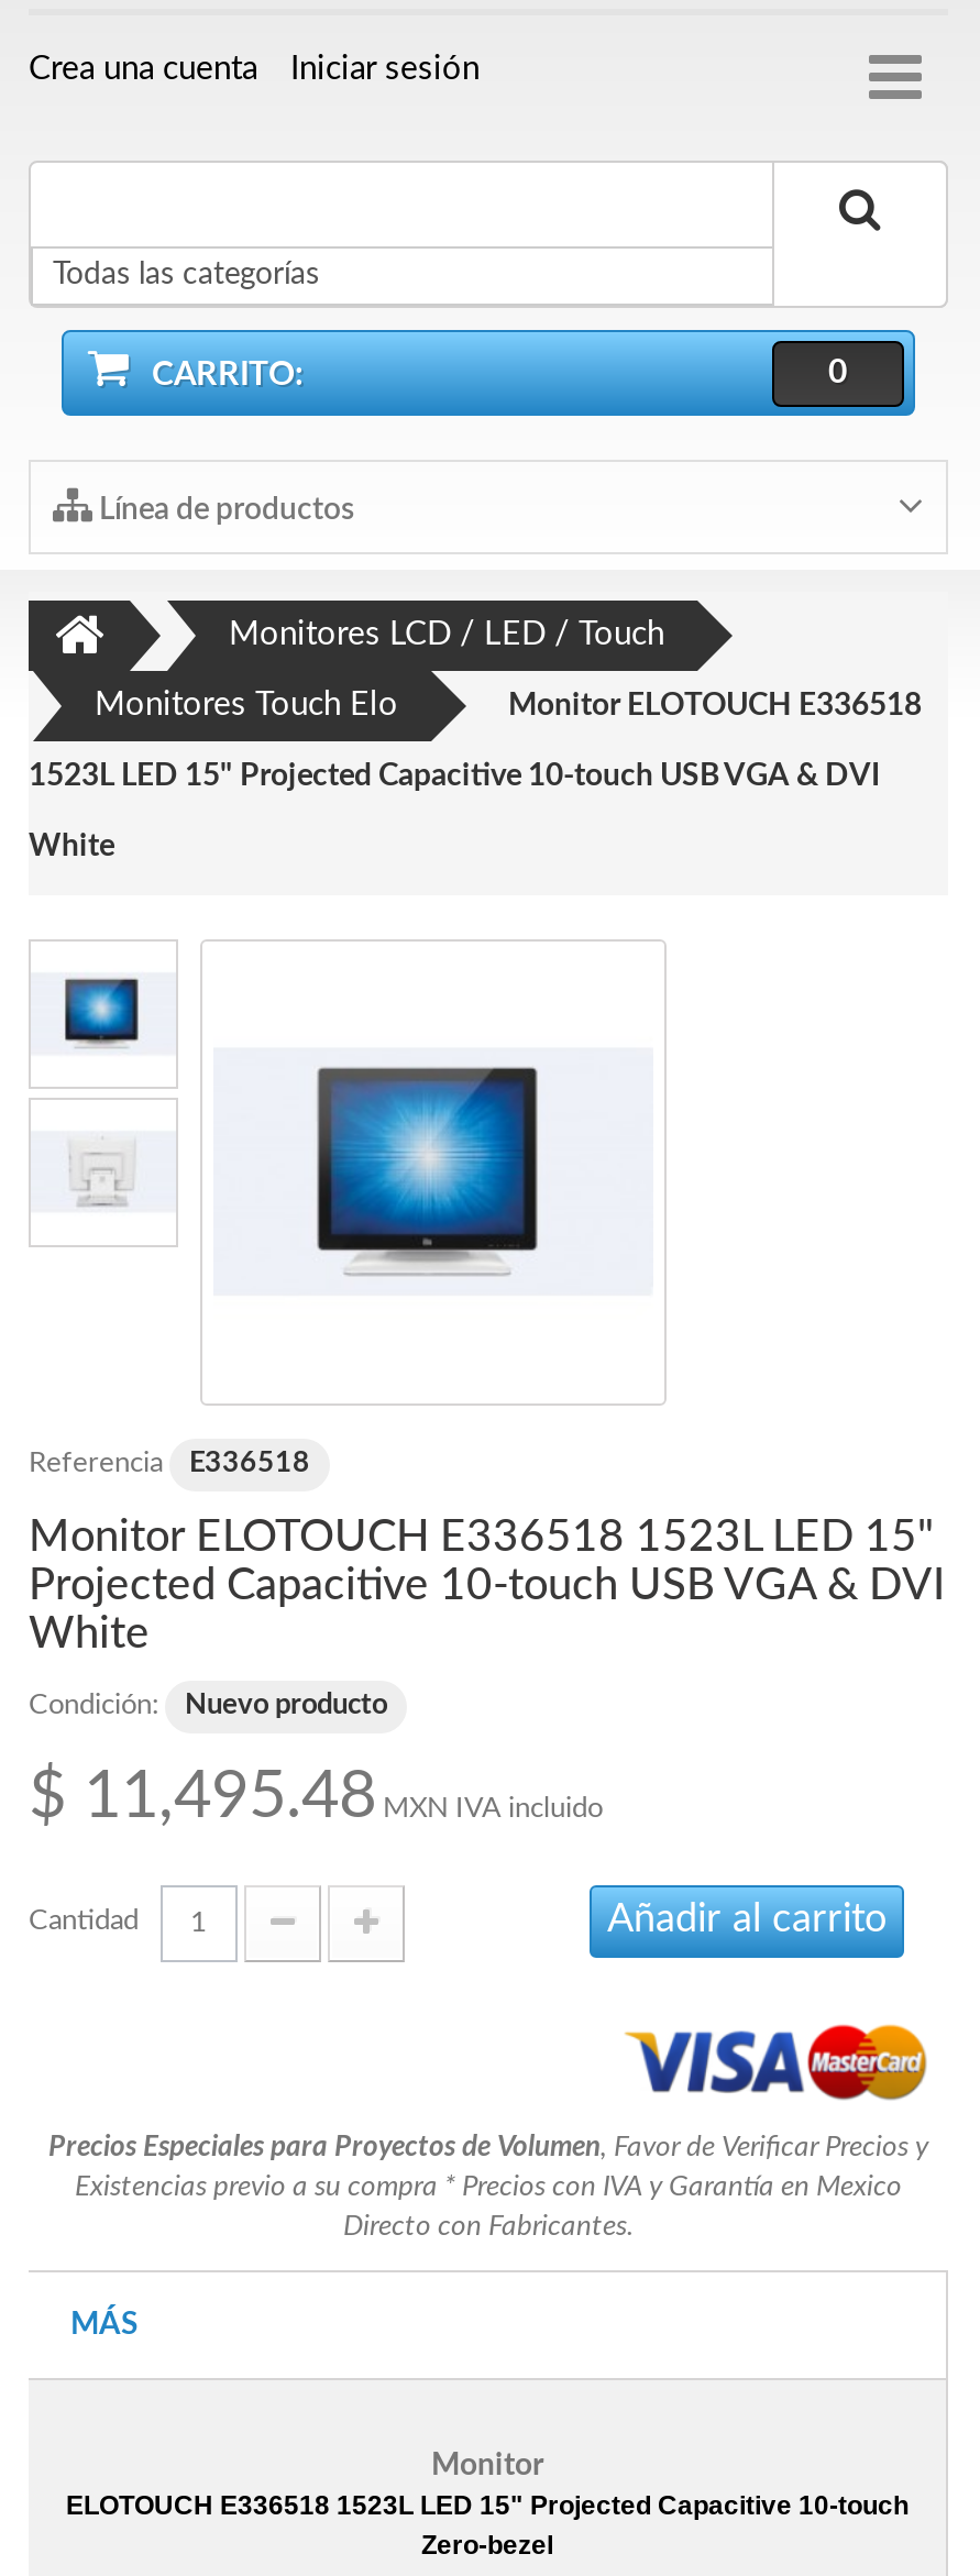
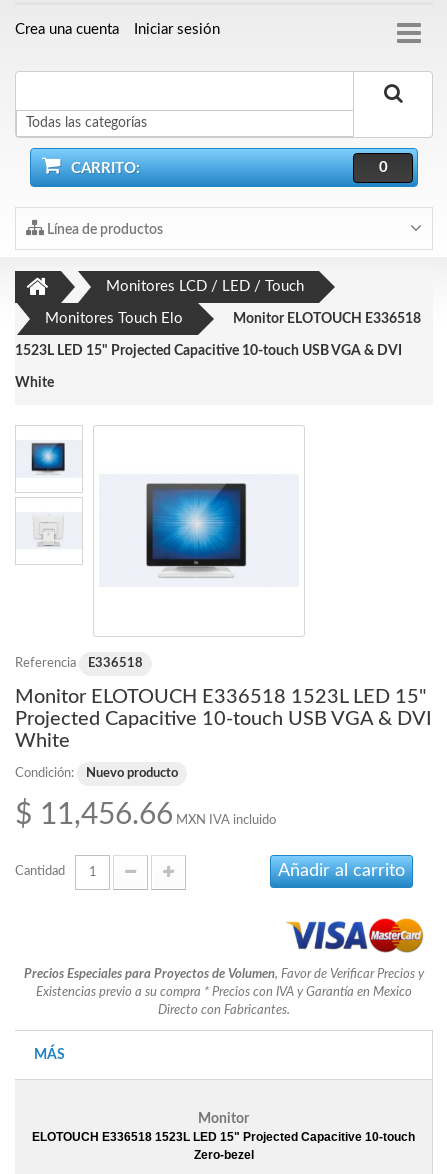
[29,1764,603,1830] $ 11,495.48MXN IVA incluido -> [15,800,276,830] $ 11,456.66MXN IVA incluido

